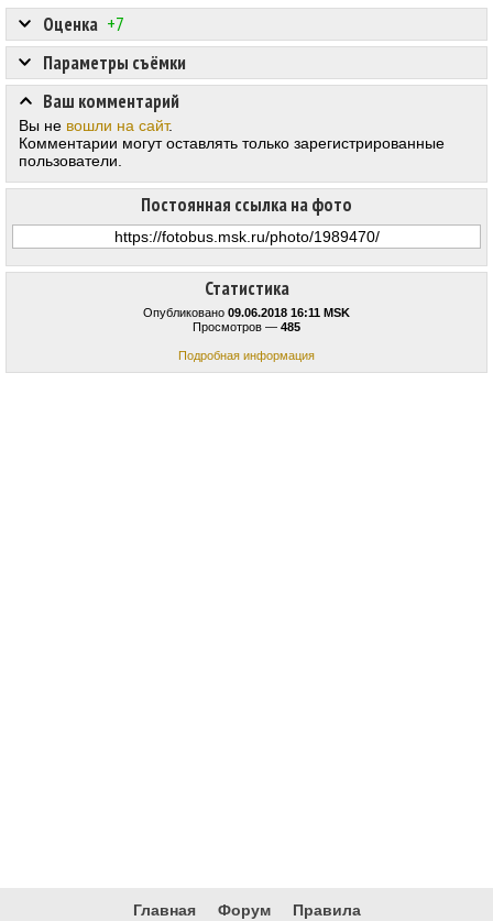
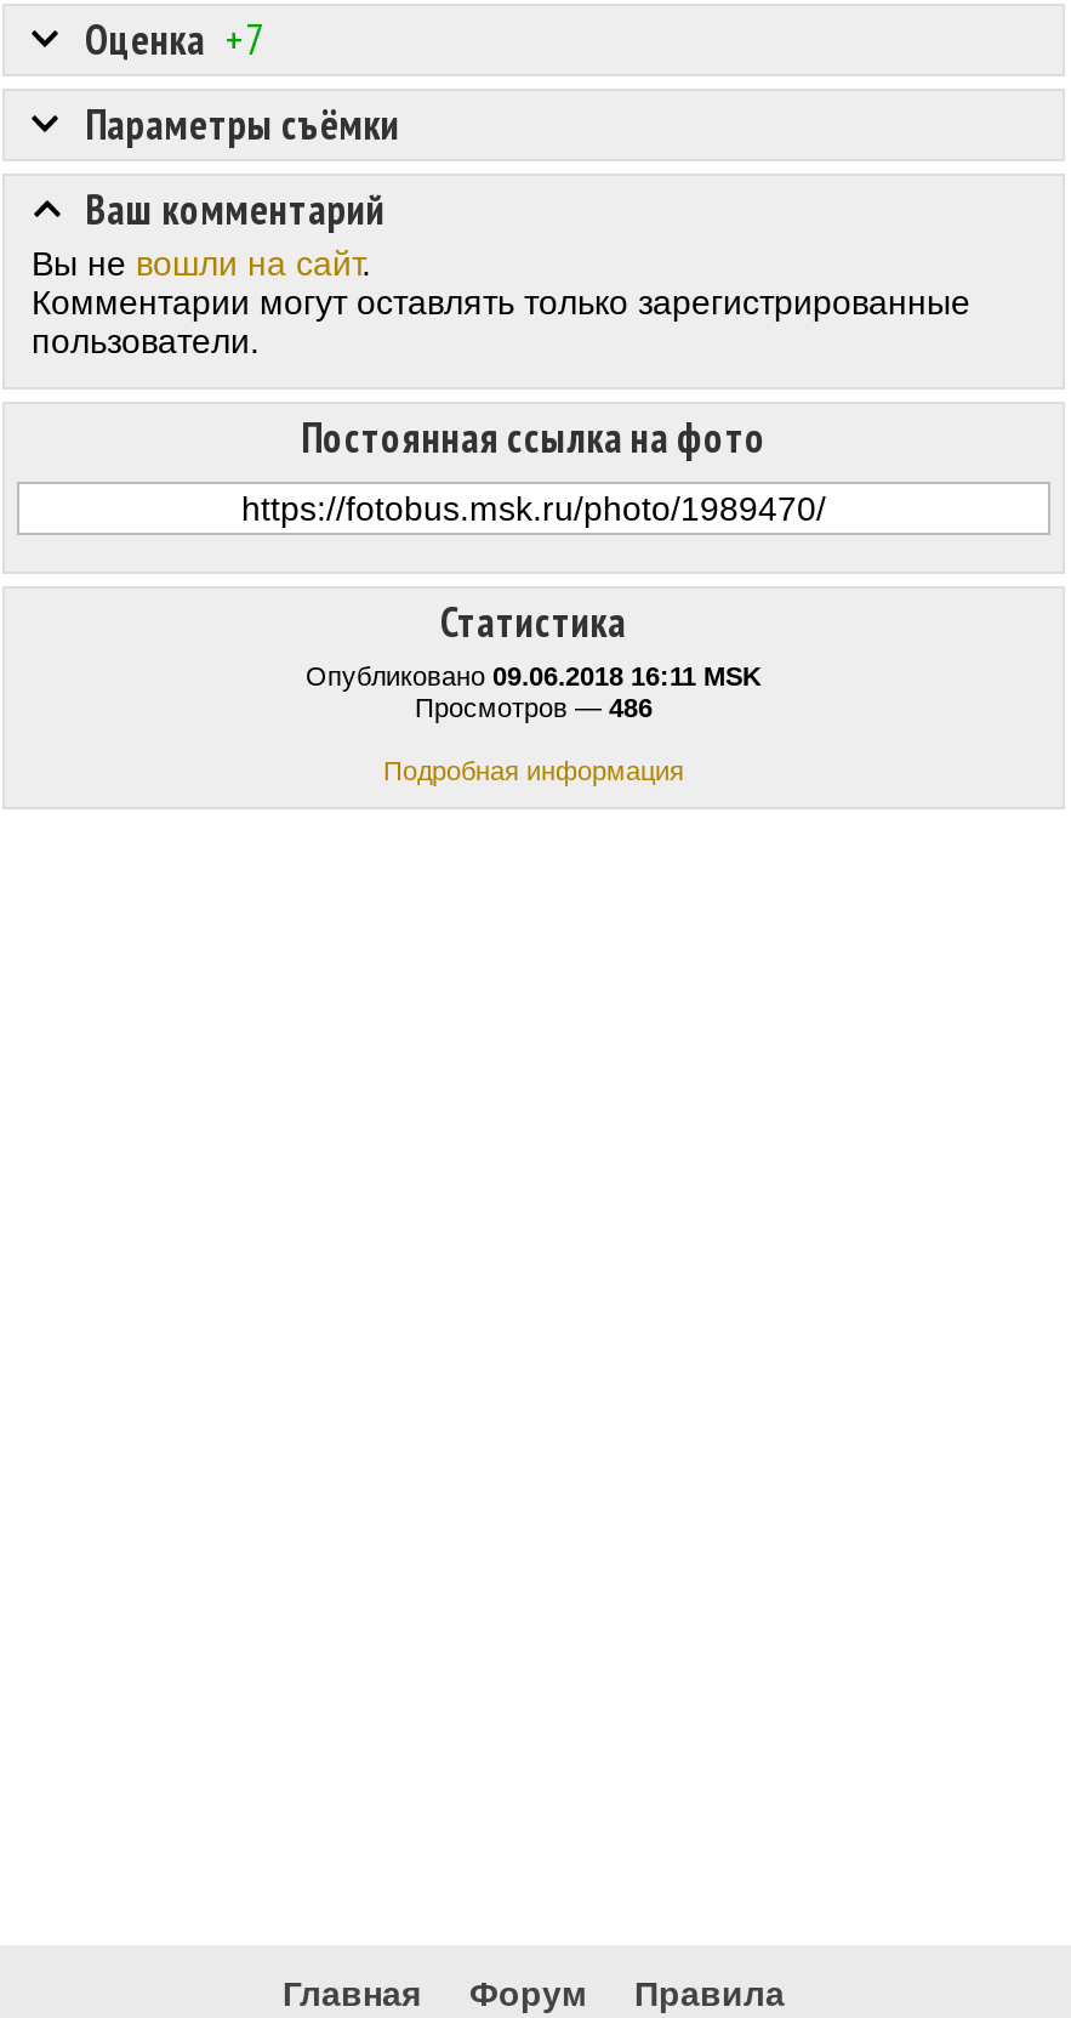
[193,320,300,334] Просмотров — 485 -> [415,693,653,722] Просмотров — 486

